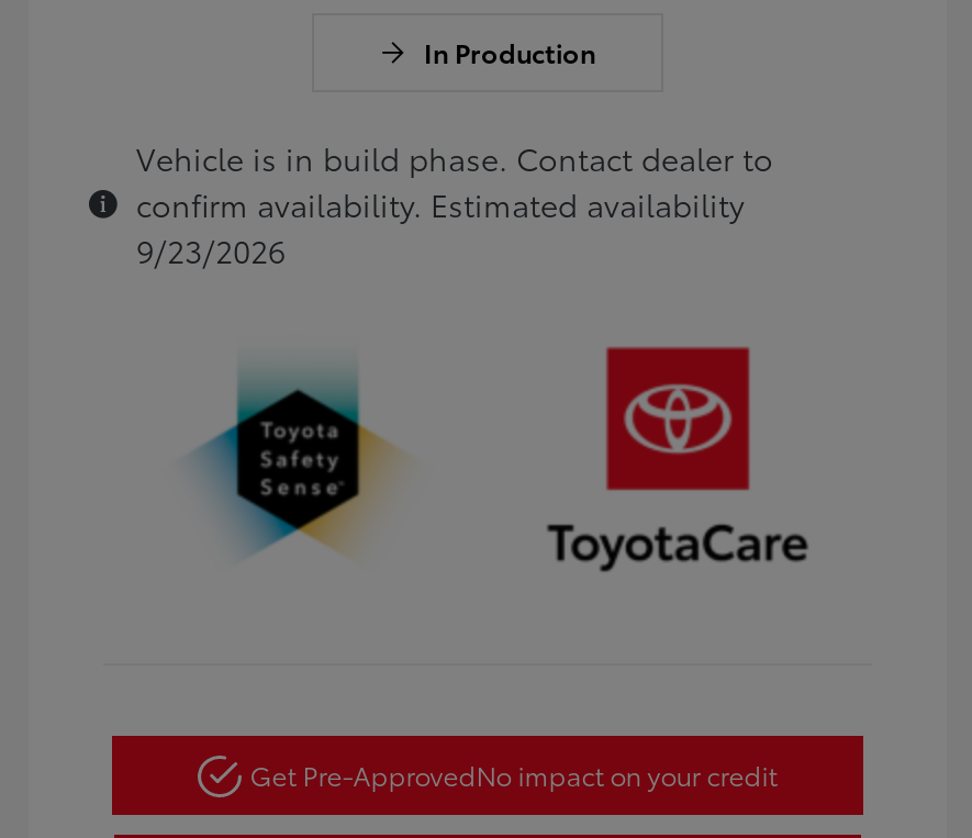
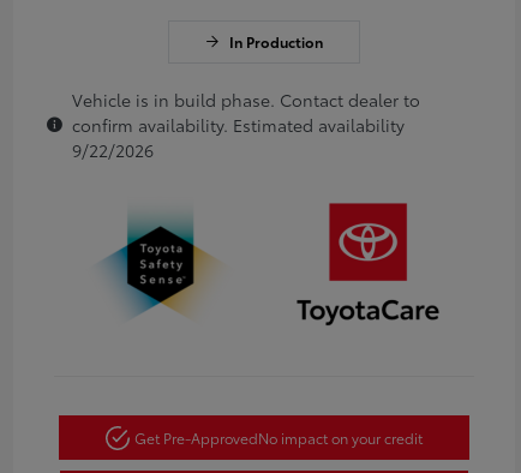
[136,228,286,272] 9/23/2026 -> [72,138,154,162] 9/22/2026

